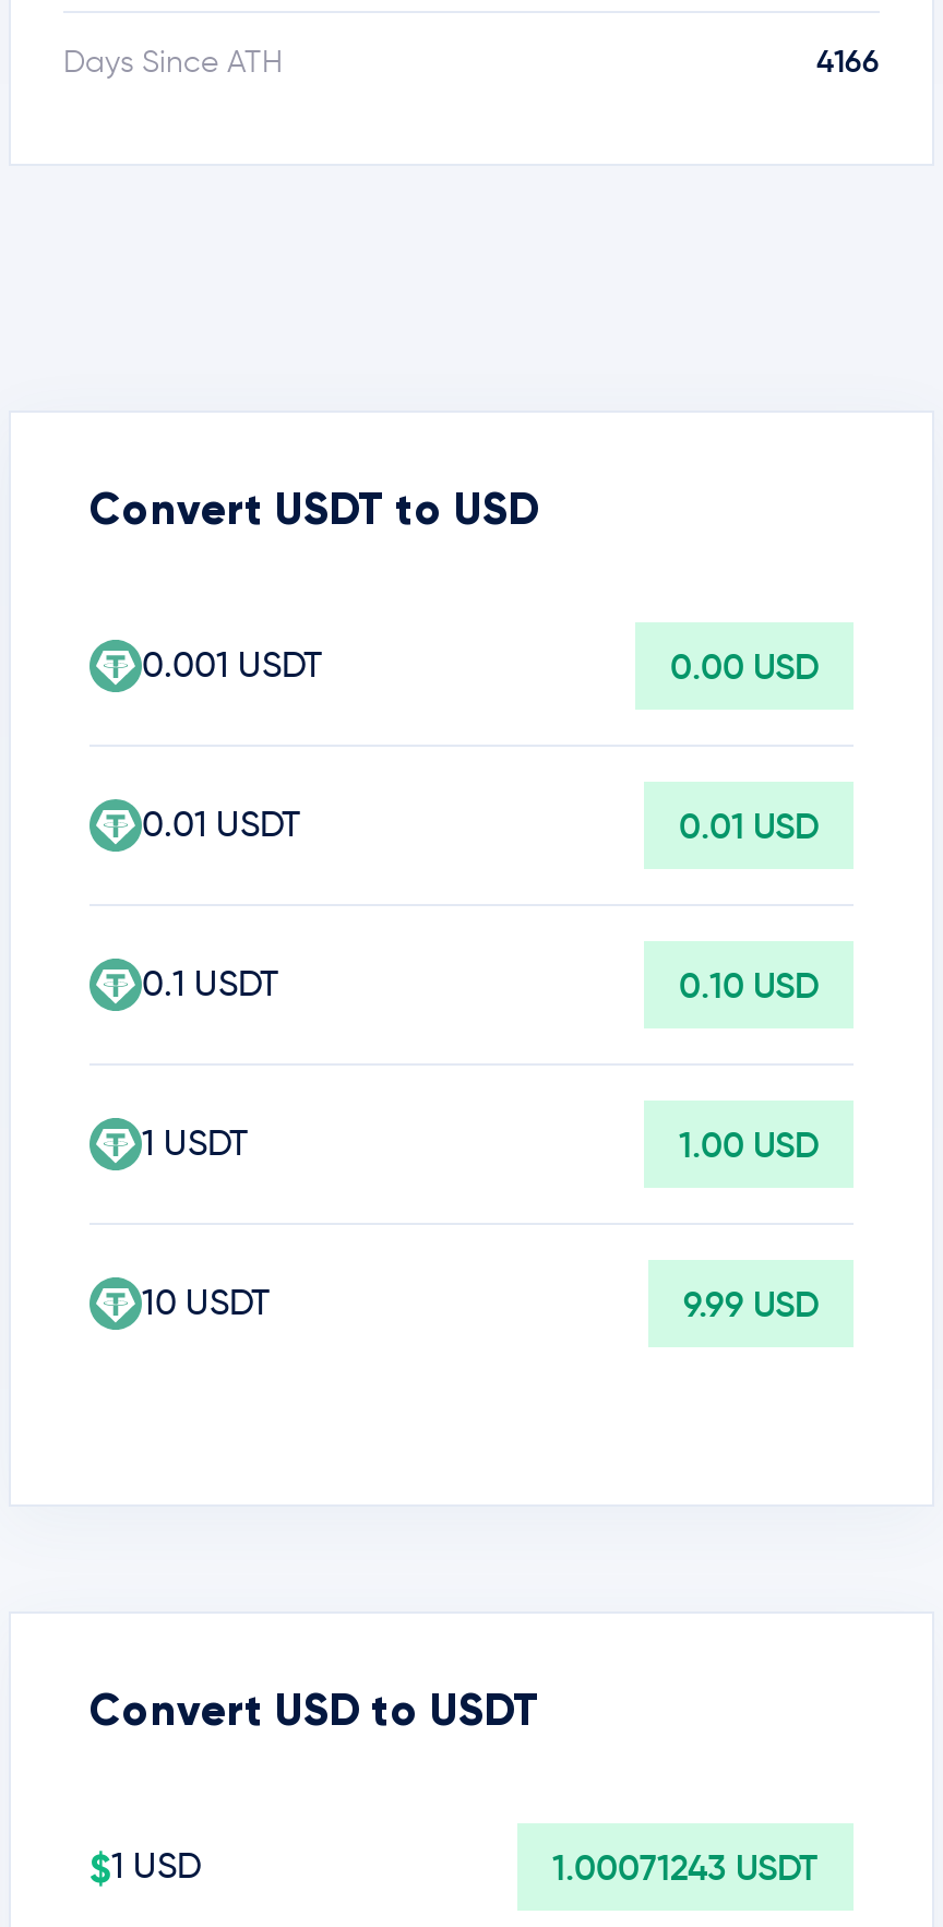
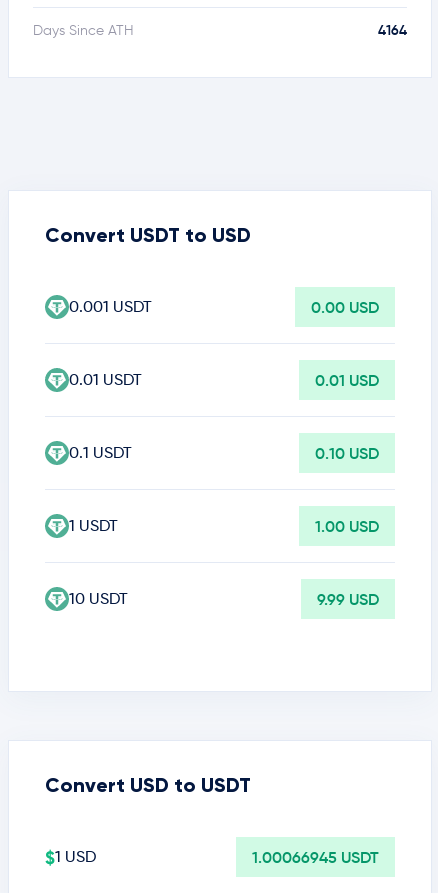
[816,41,880,81] 4166 -> [378,21,407,39] 4164
[552,1845,819,1889] 1.00071243 USDT -> [252,847,379,867] 1.00066945 USDT

